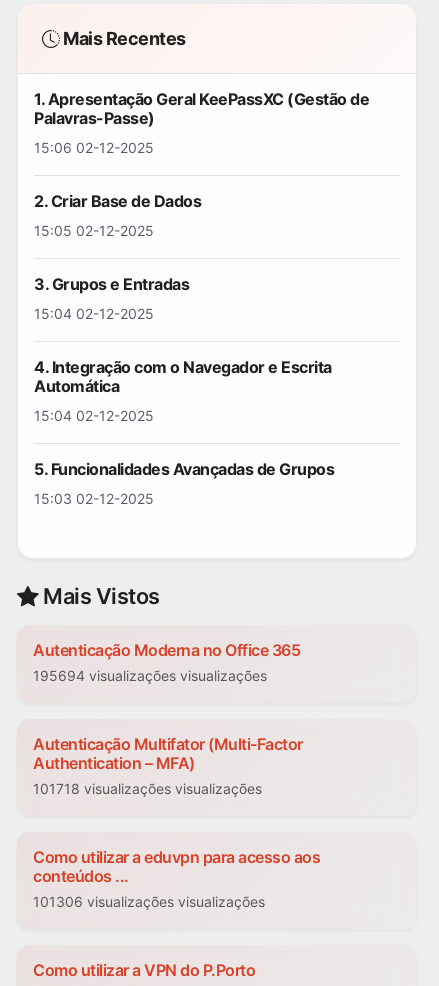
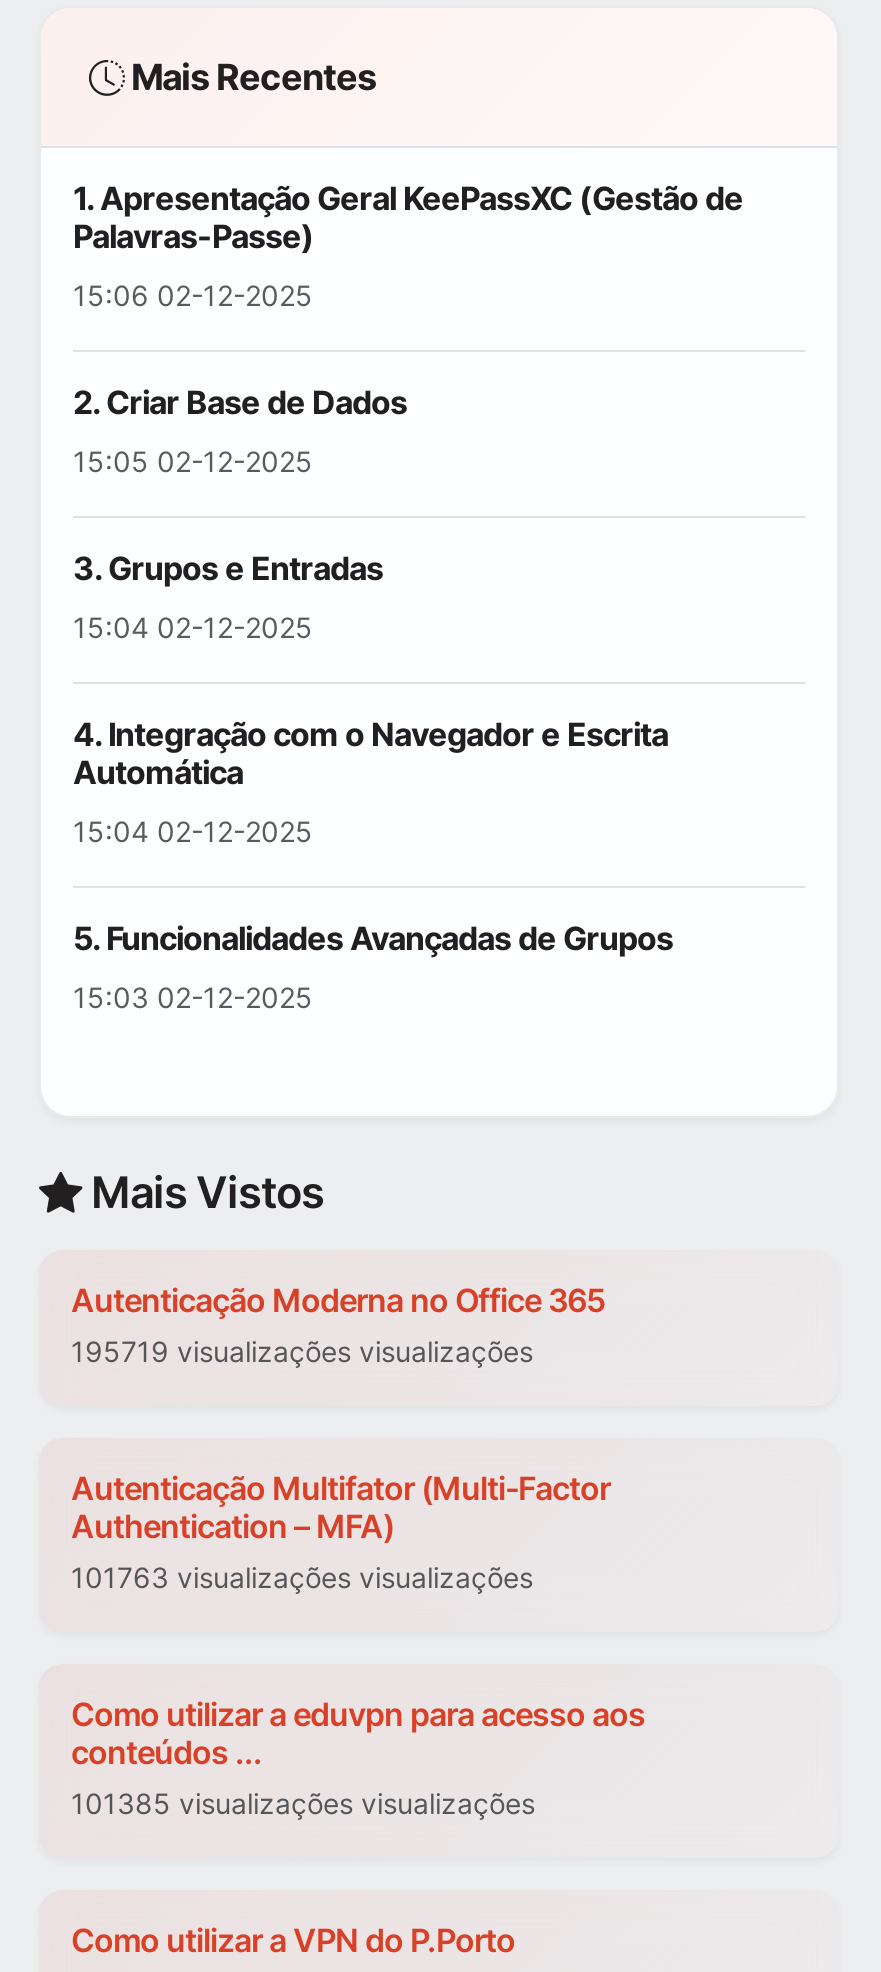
[33,667,267,684] 195694 visualizações visualizações -> [71,1335,533,1369] 195719 visualizações visualizações
[33,780,262,797] 101718 visualizações visualizações -> [71,1561,533,1595] 101763 visualizações visualizações
[33,893,265,910] 101306 visualizações visualizações -> [71,1787,535,1821] 101385 visualizações visualizações

